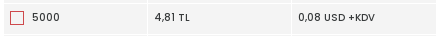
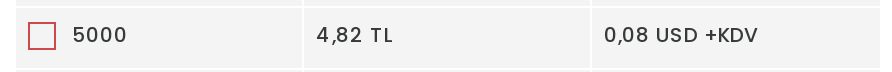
[154,10,190,25] 4,81 TL -> [316,21,394,51] 4,82 TL

